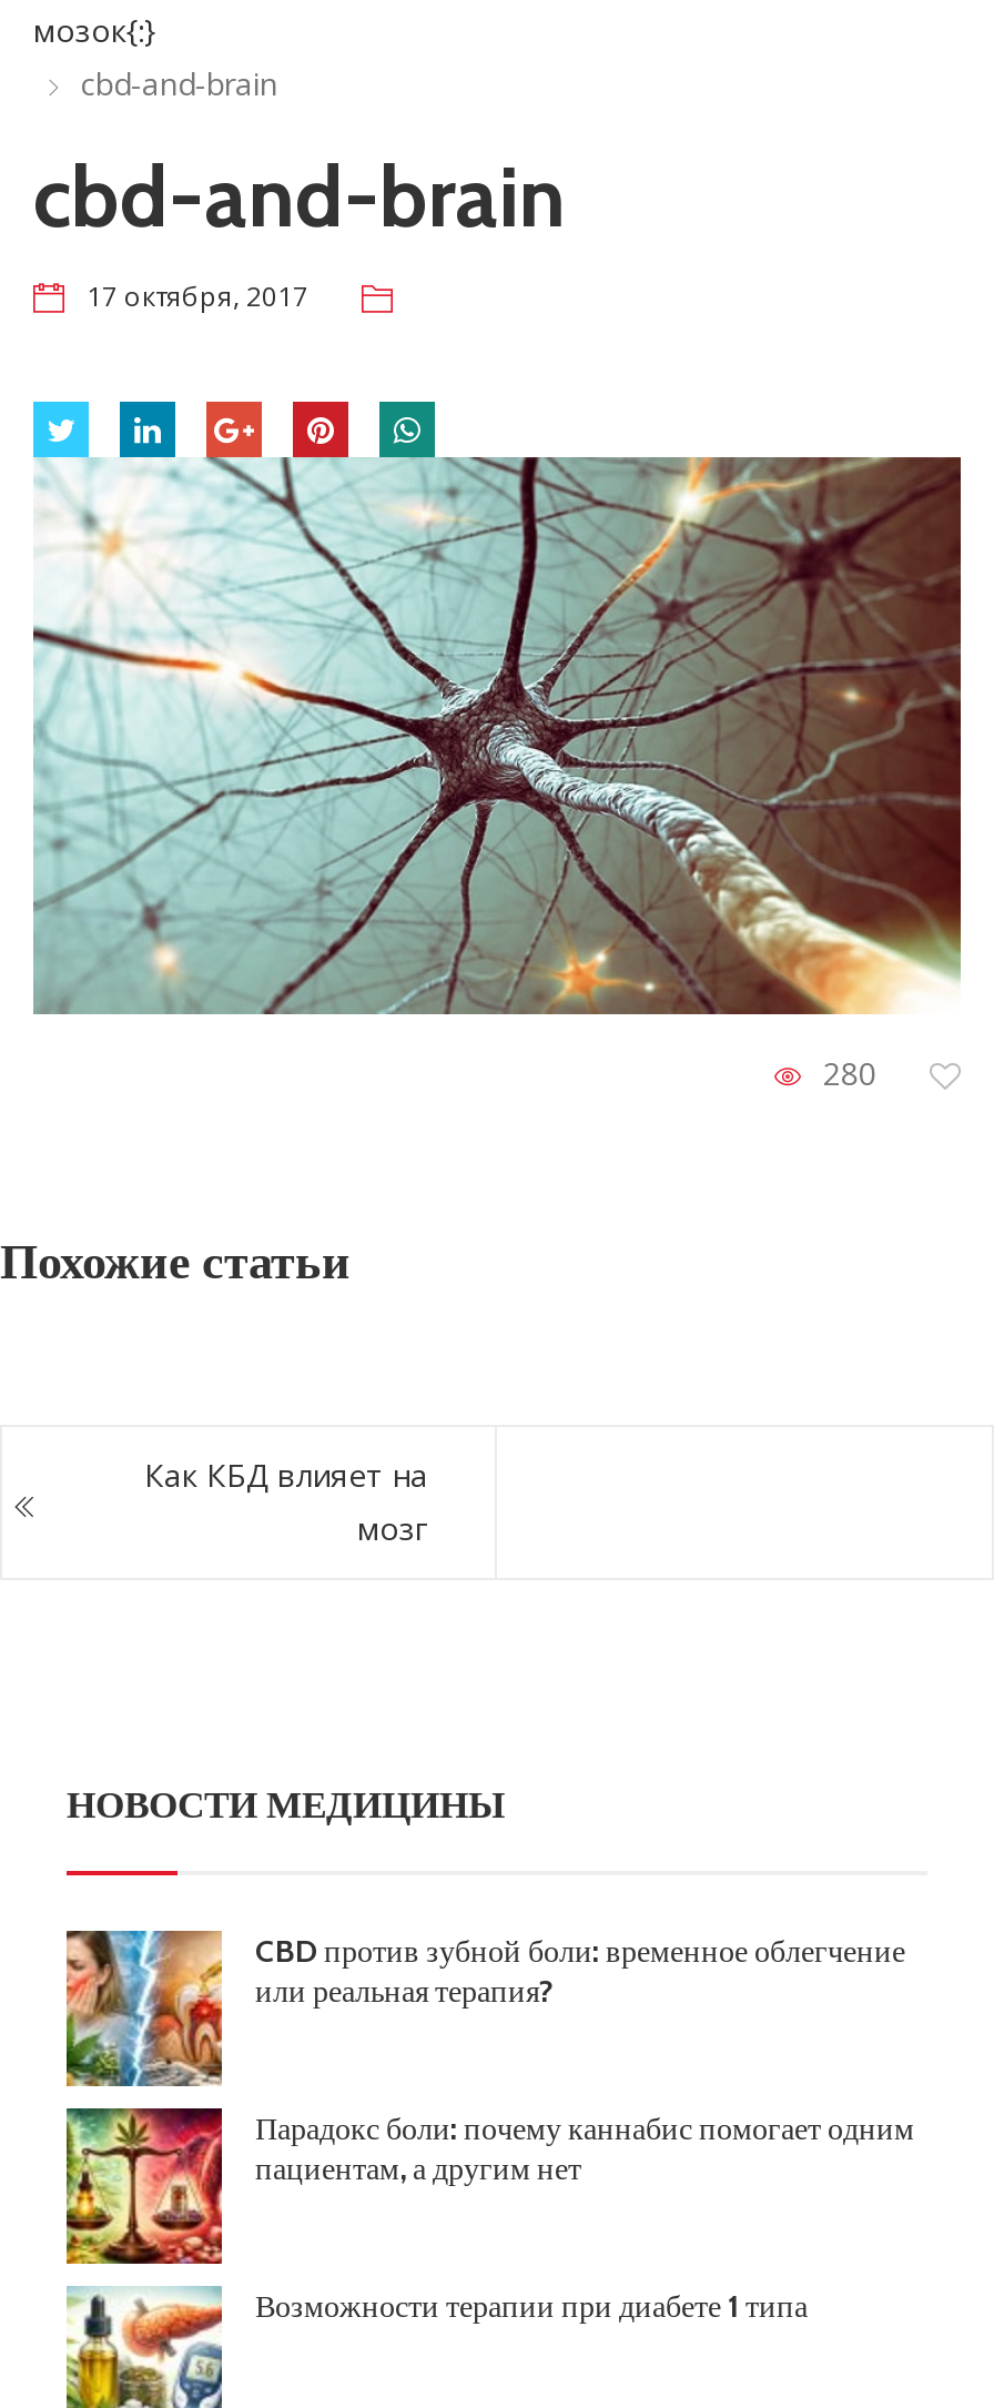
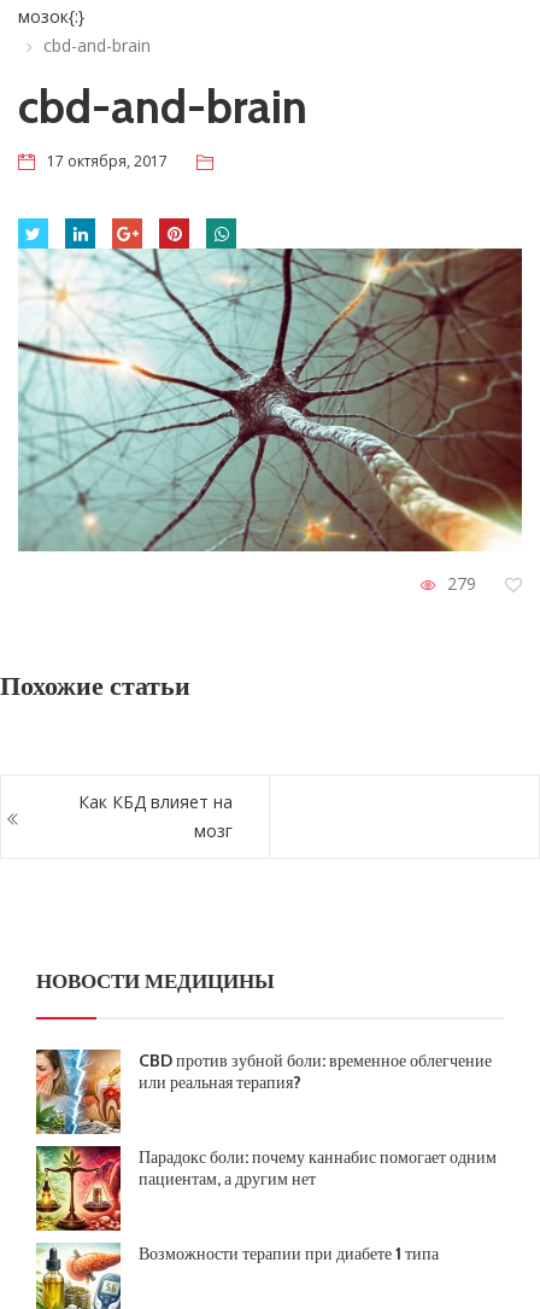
[823,1052,876,1094] 280 -> [447,572,476,595] 279

